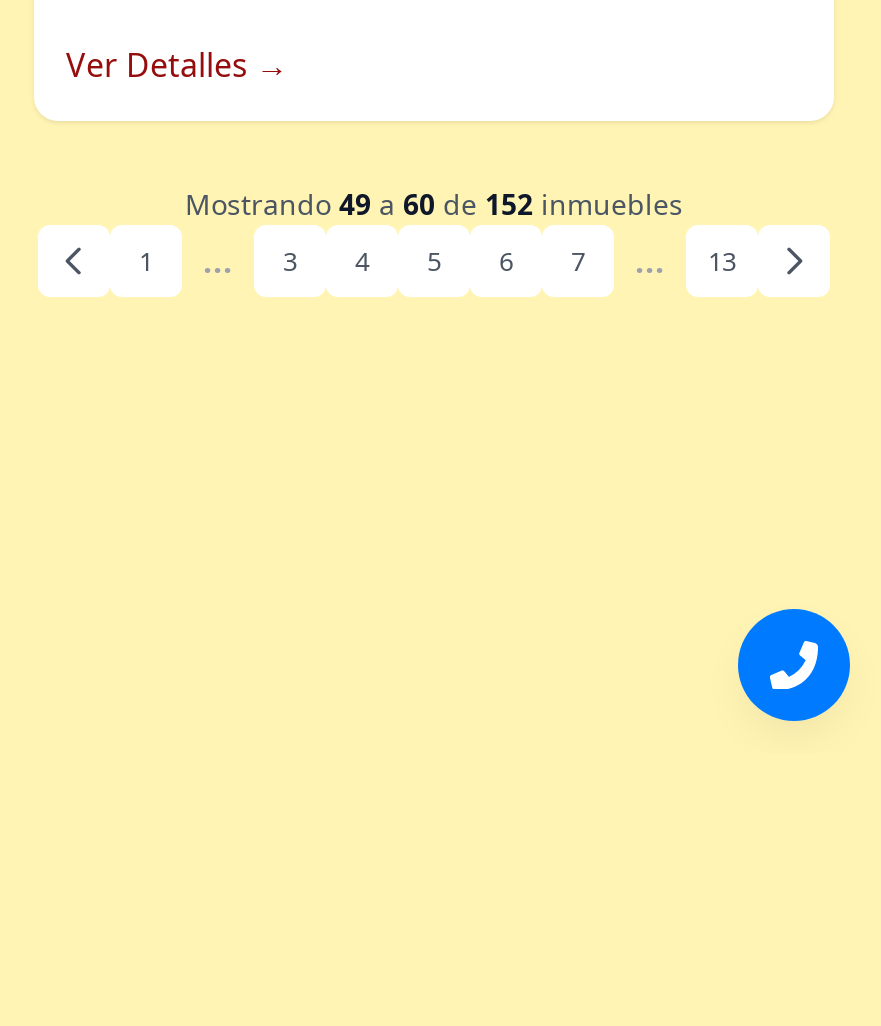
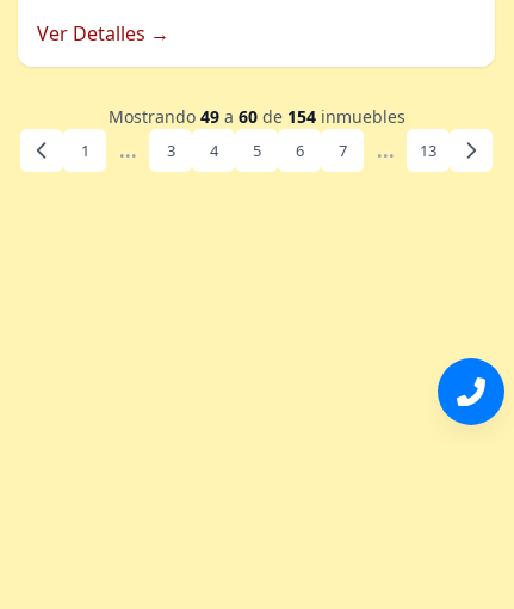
[185,185,683,223] Mostrando 49 a 60 de 152 inmuebles -> [108,105,405,128] Mostrando 49 a 60 de 154 inmuebles

